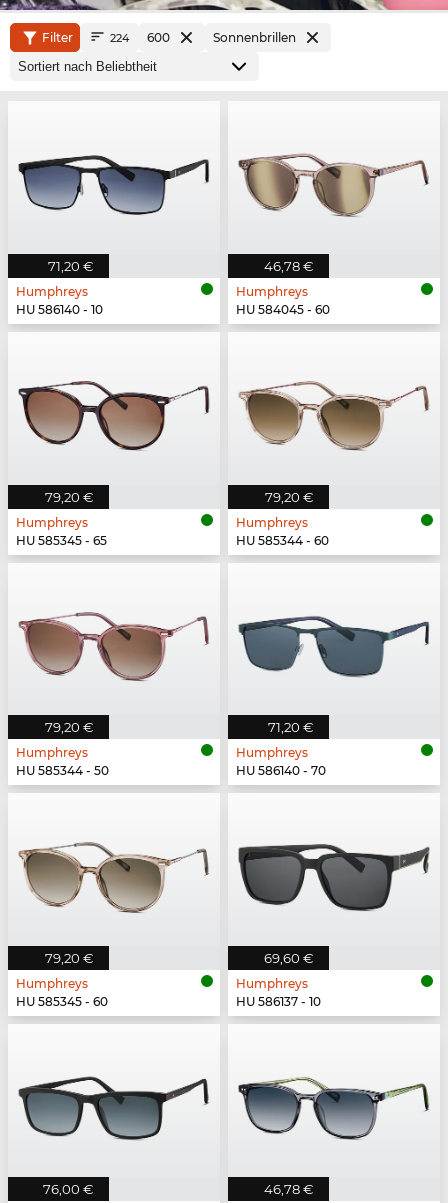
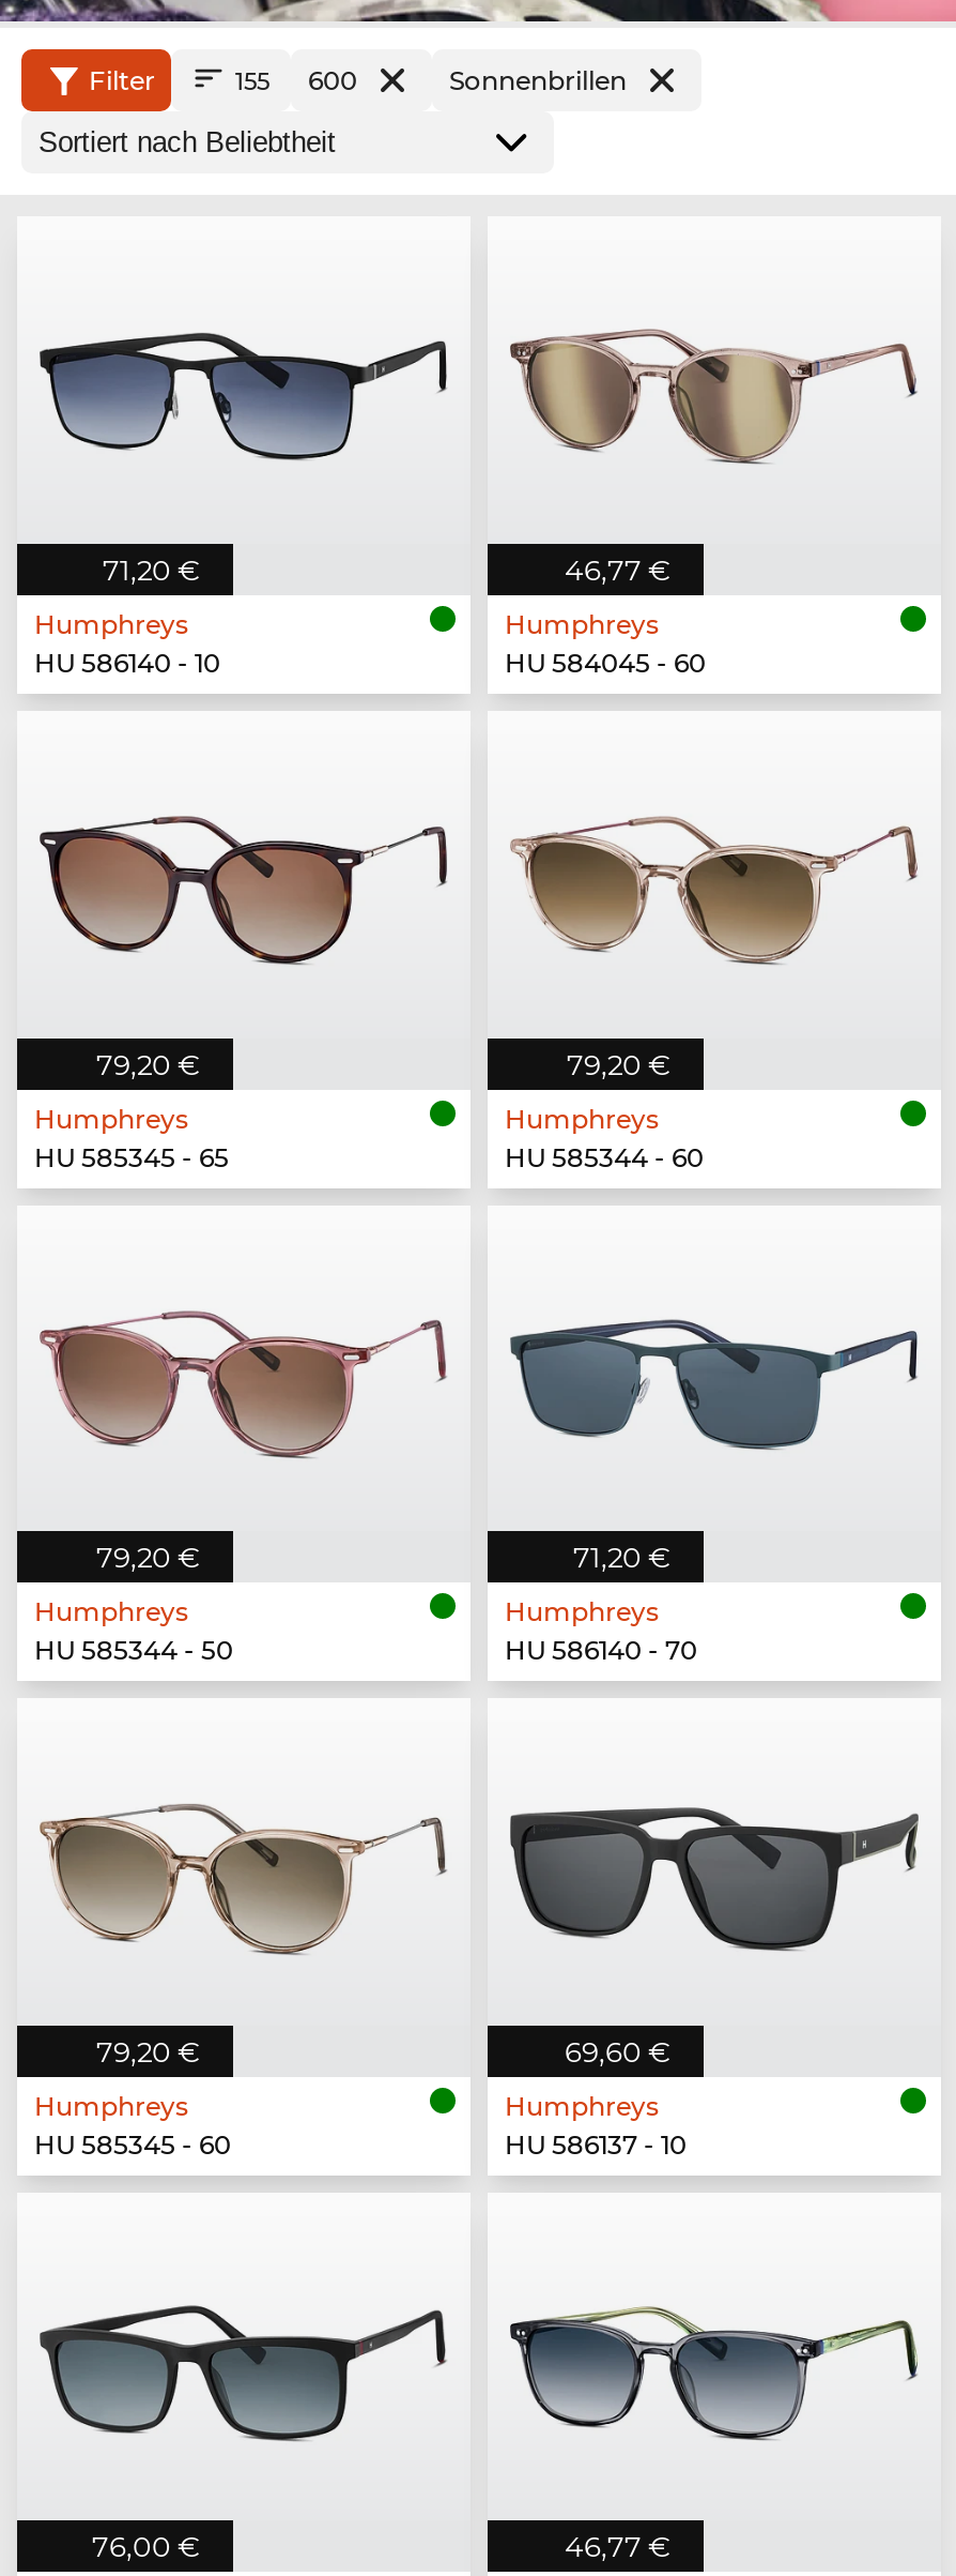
[110,30,170,45] 224 600 -> [235,64,357,96] 155 600
[264,258,314,274] 46,78 € -> [565,552,672,586] 46,77 €
[264,1181,314,1197] 46,78 € -> [565,2529,672,2563] 46,77 €

